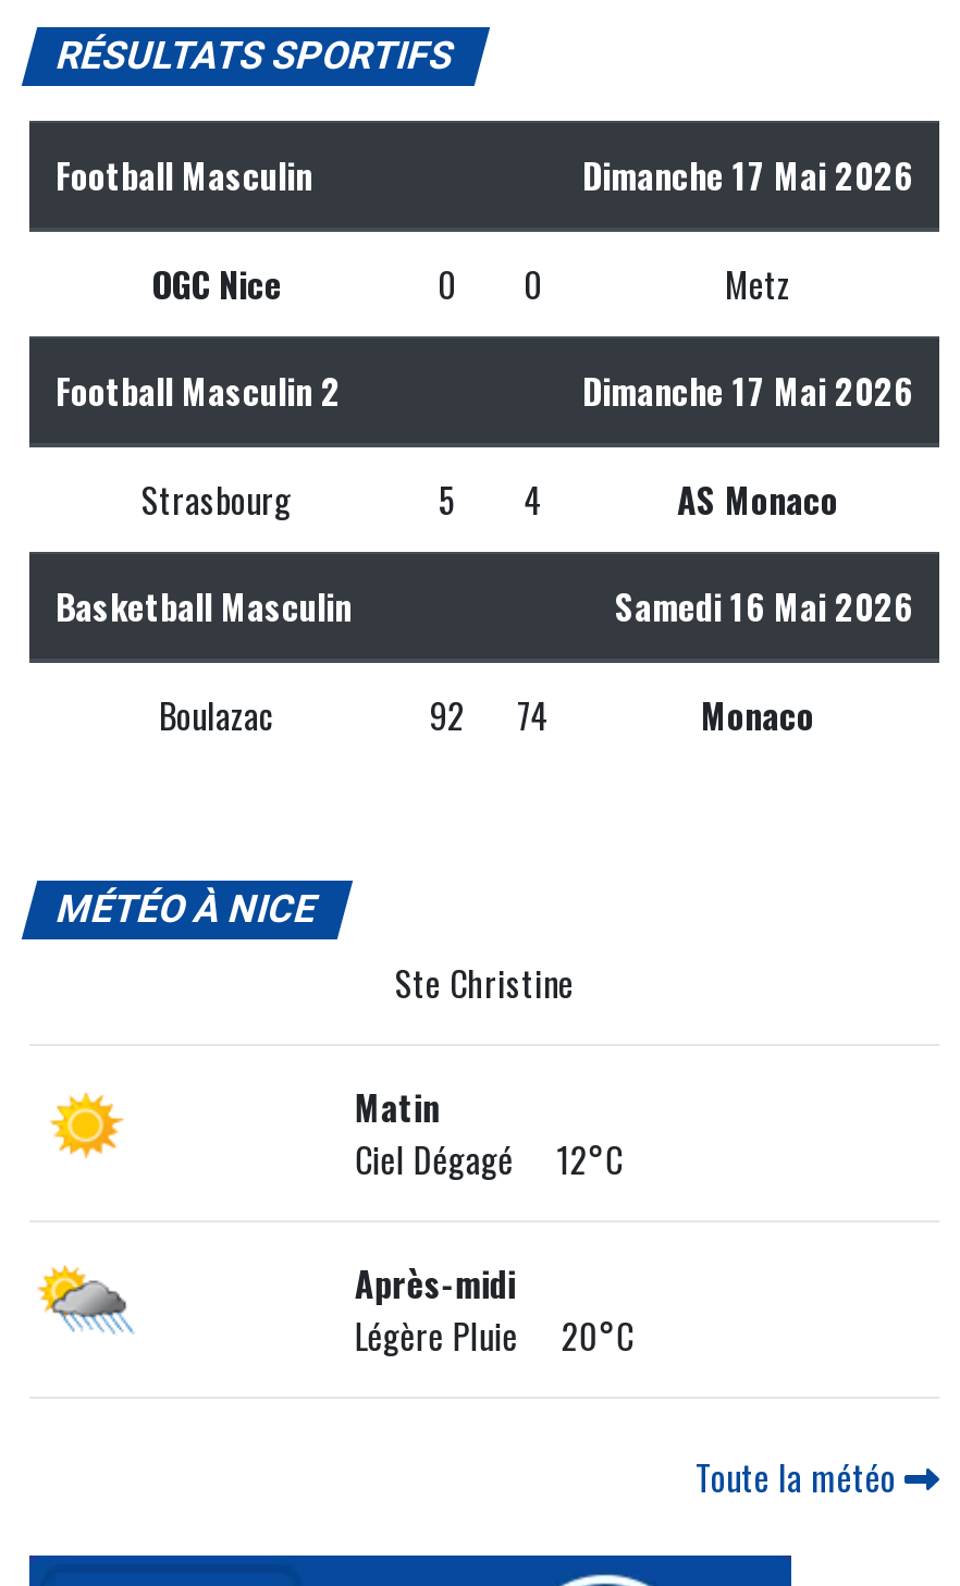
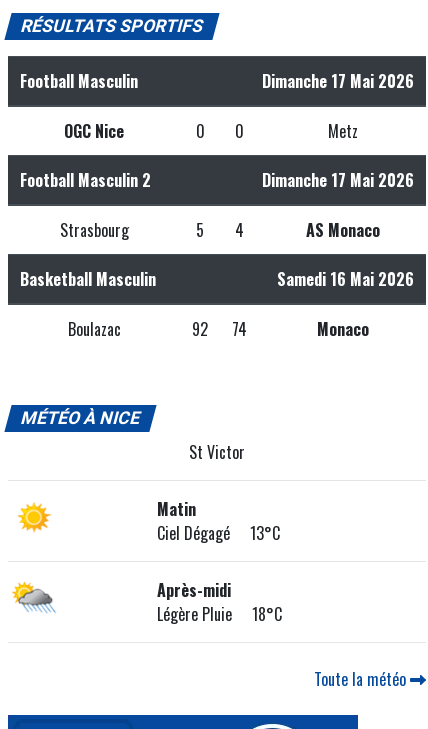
[395,957,574,1010] Ste Christine -> [189,440,245,464] St Victor
[354,1134,622,1186] Ciel Dégagé 12°C -> [157,521,280,545] Ciel Dégagé 13°C
[354,1310,633,1362] Légère Pluie 20°C -> [157,602,282,626] Légère Pluie 18°C

